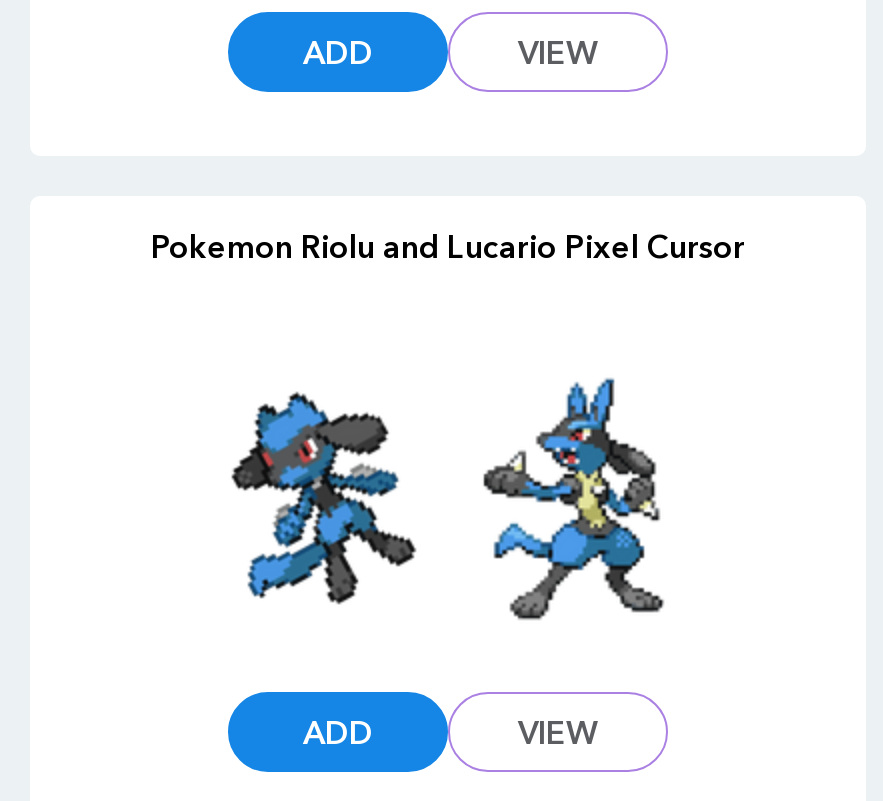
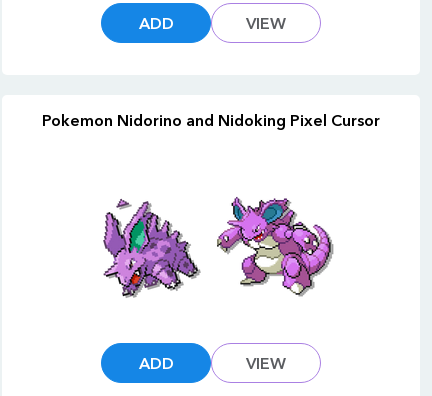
[151,225,745,265] Pokemon Riolu and Lucario Pixel Cursor -> [42,109,380,129] Pokemon Nidorino and Nidoking Pixel Cursor
[460,376,692,622] [image] -> [216,186,334,307] [image]
[232,390,426,606] [image] -> [103,194,201,299] [image]

